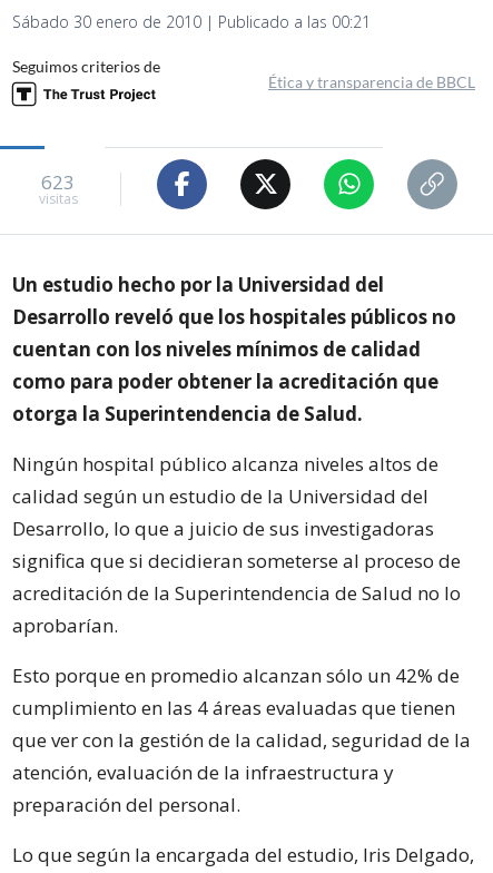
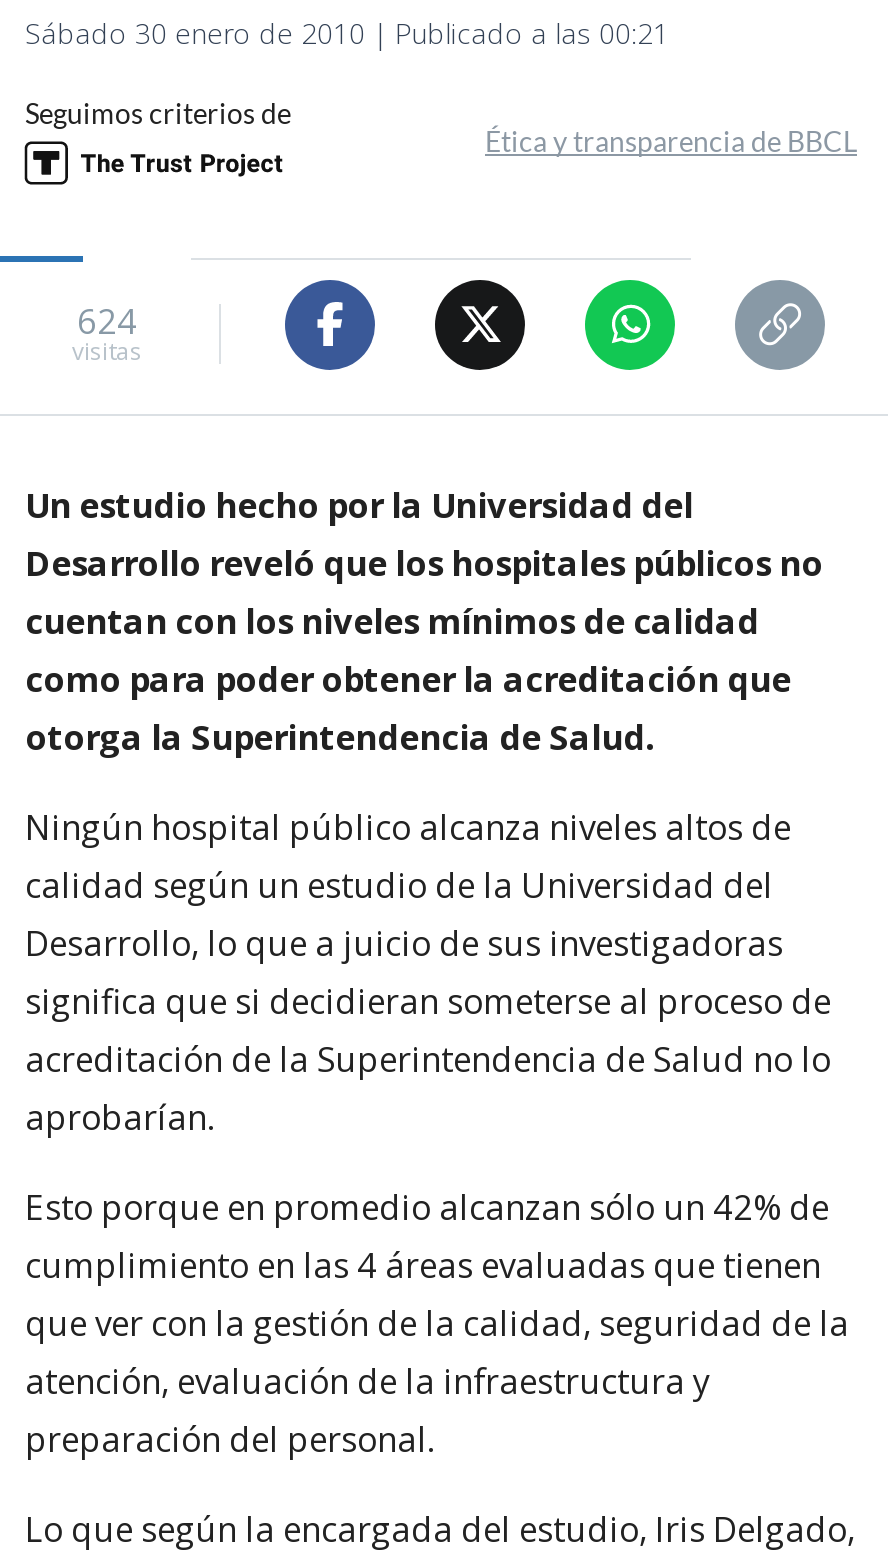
[41,170,75,195] 623 -> [77,299,137,345] 624

